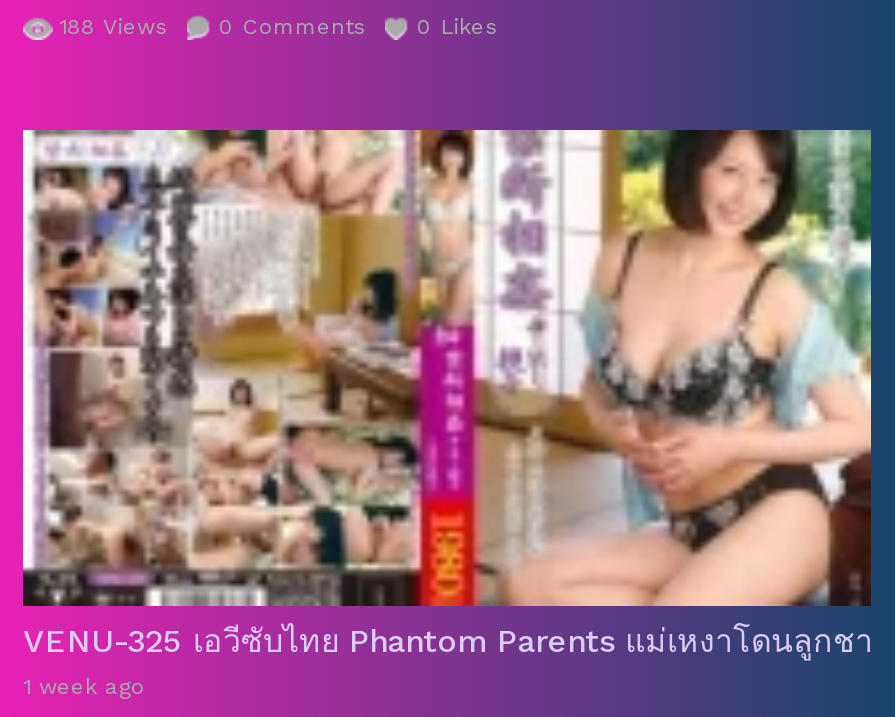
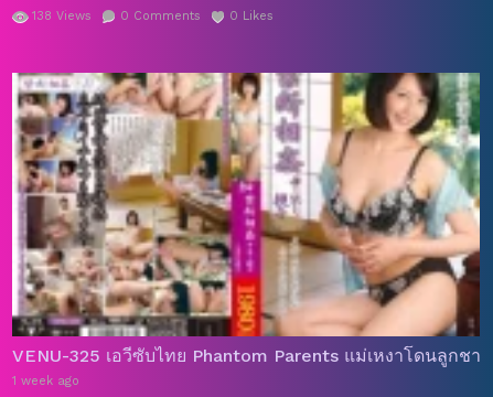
[59,13,497,39] 188 Views 0 Comments 0 Likes -> [32,9,274,23] 138 Views 0 Comments 0 Likes

